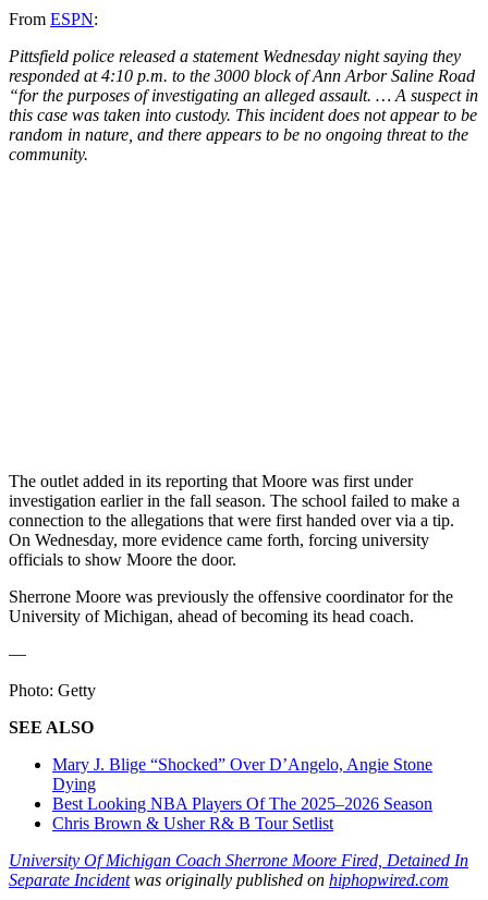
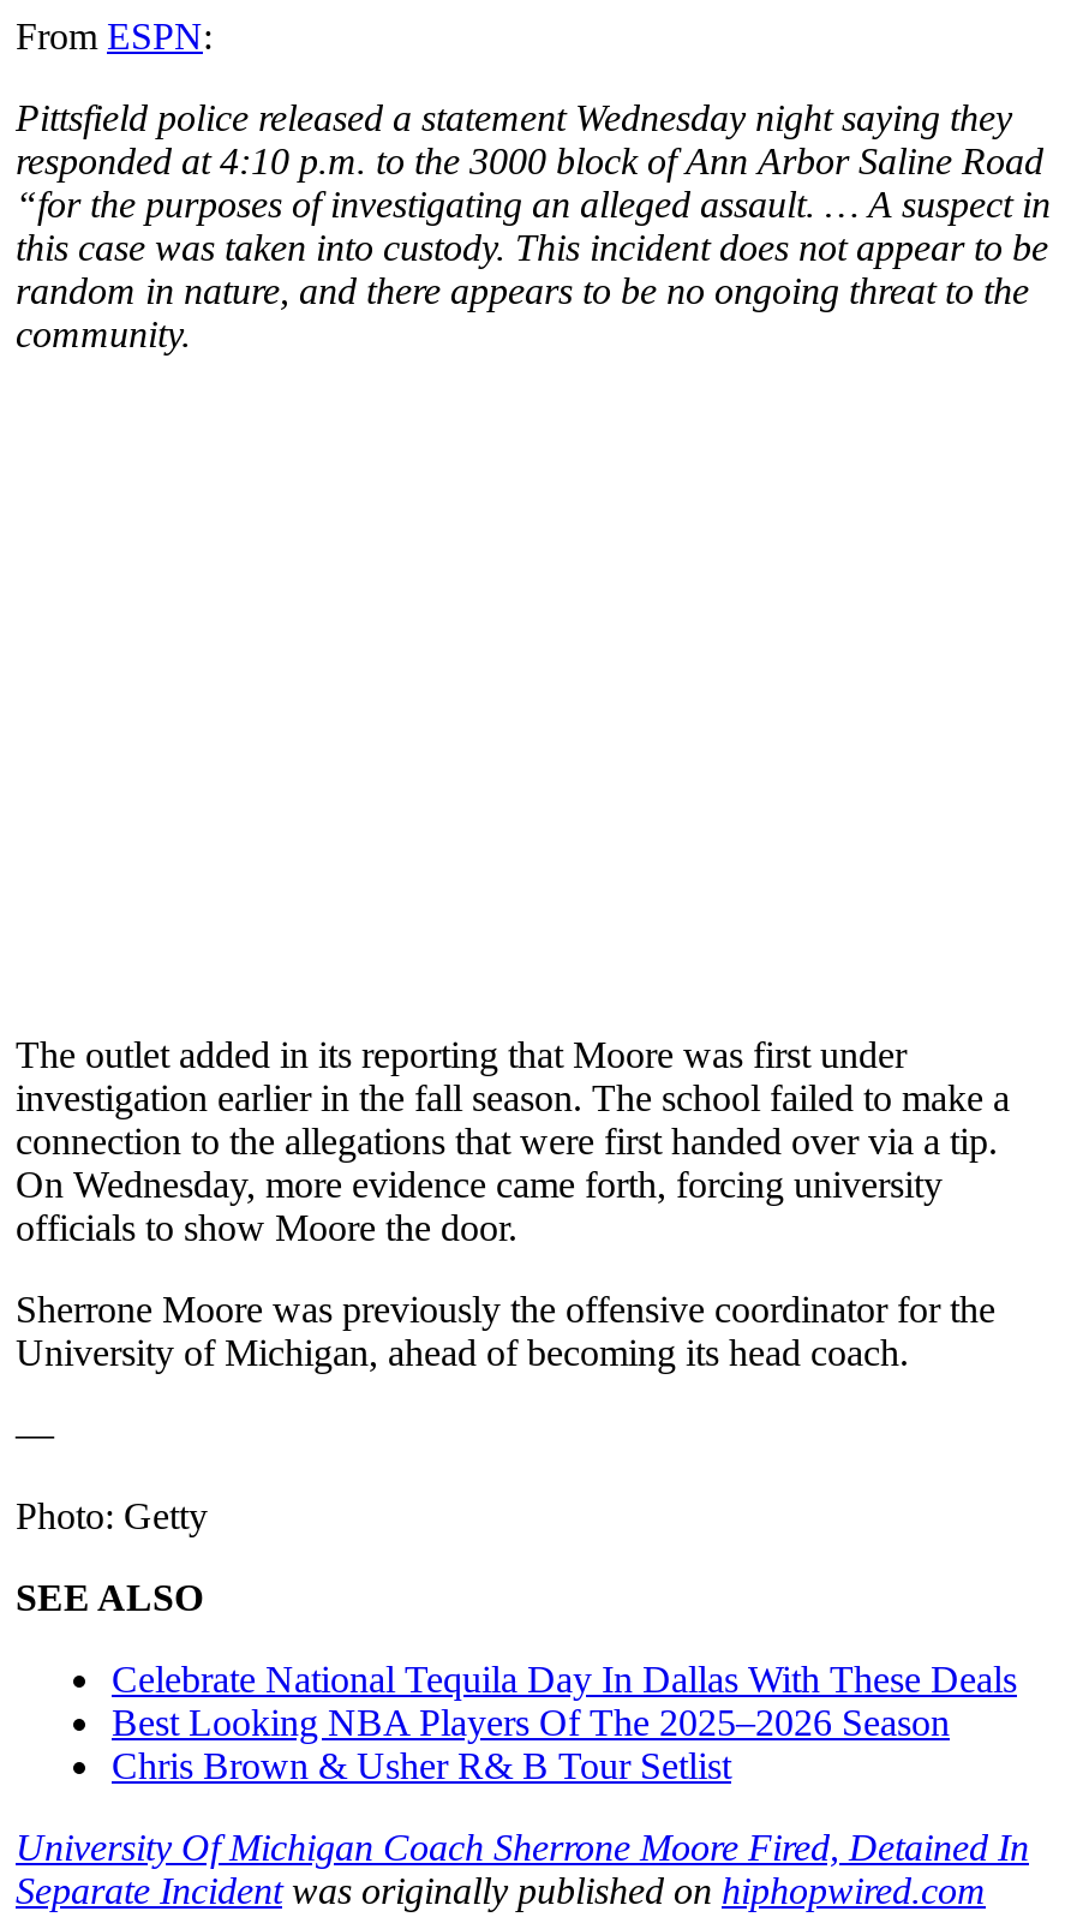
[52,755,432,793] Mary J. Blige “Shocked” Over D’Angelo, Angie Stone | Dying -> [112,1659,1017,1700] Celebrate National Tequila Day In Dallas With These Deals

